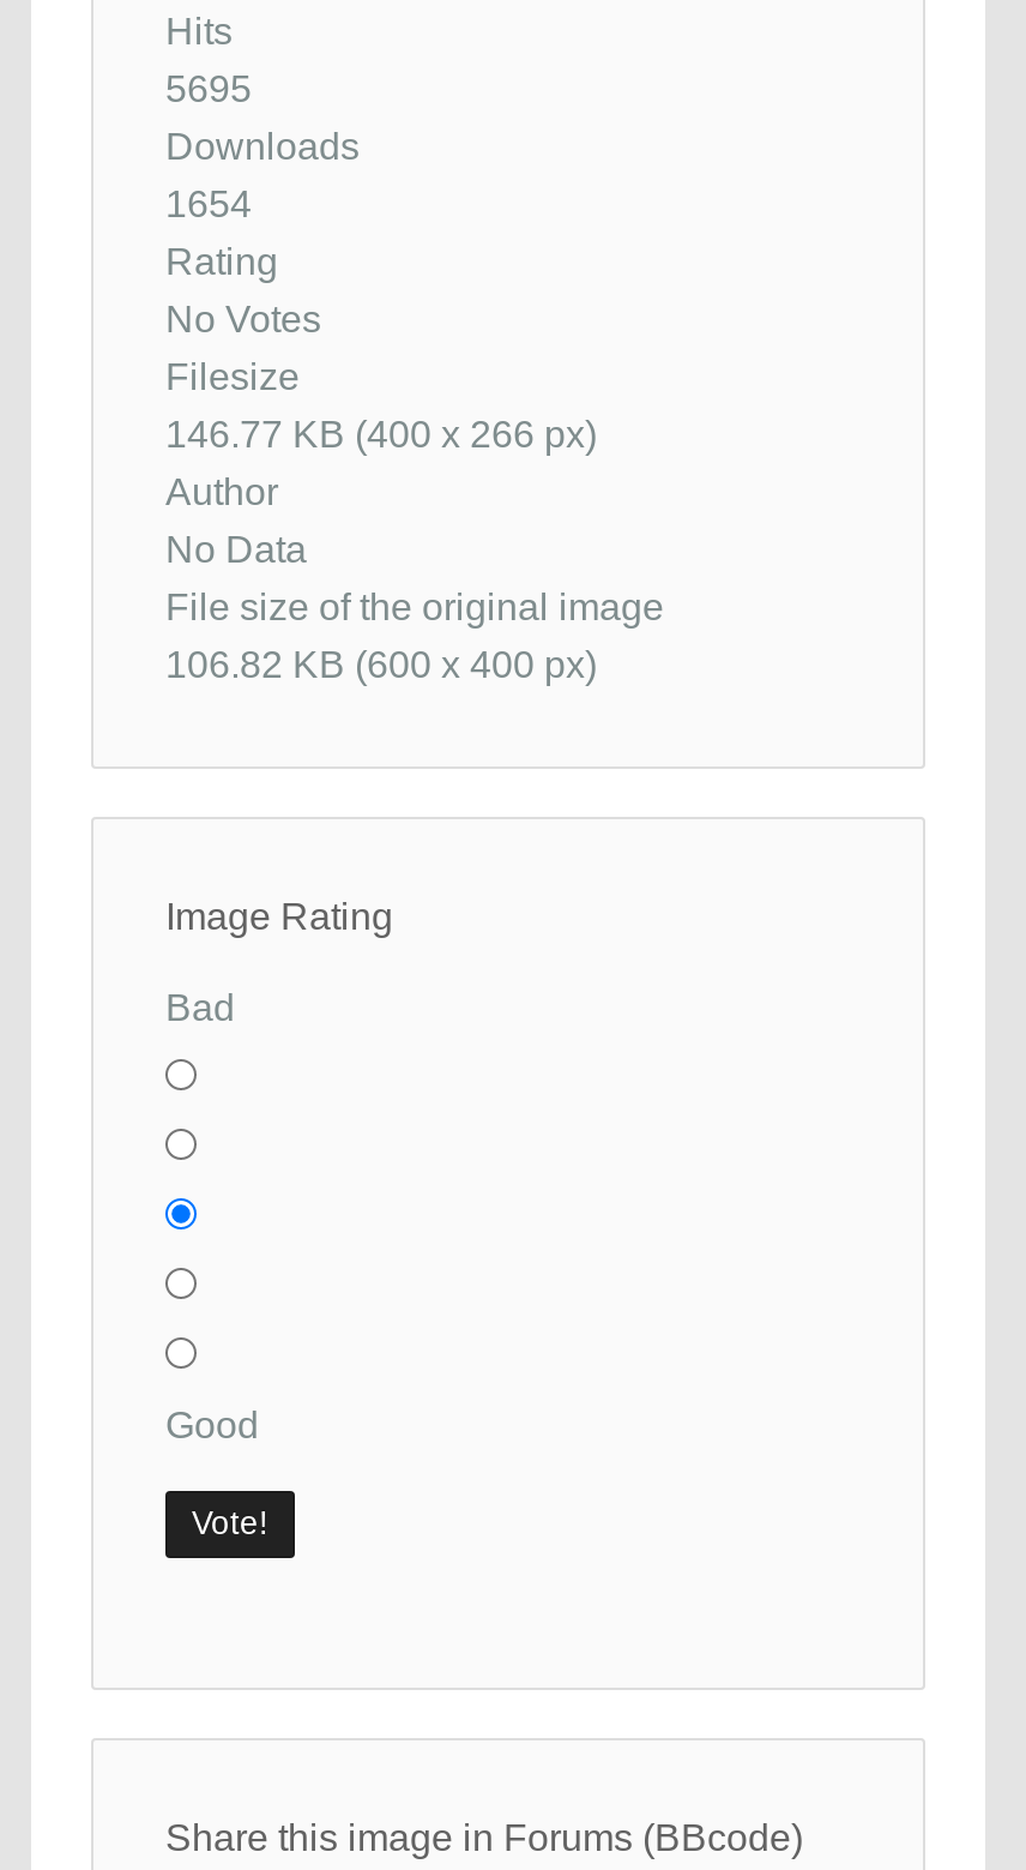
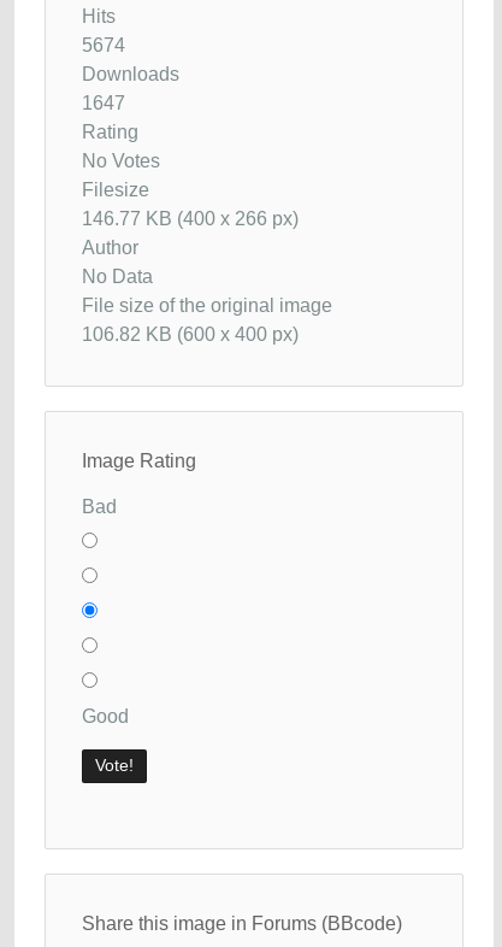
[165,69,252,109] 5695 -> [82,35,125,56] 5674
[165,184,252,225] 1654 -> [82,93,125,113] 1647

